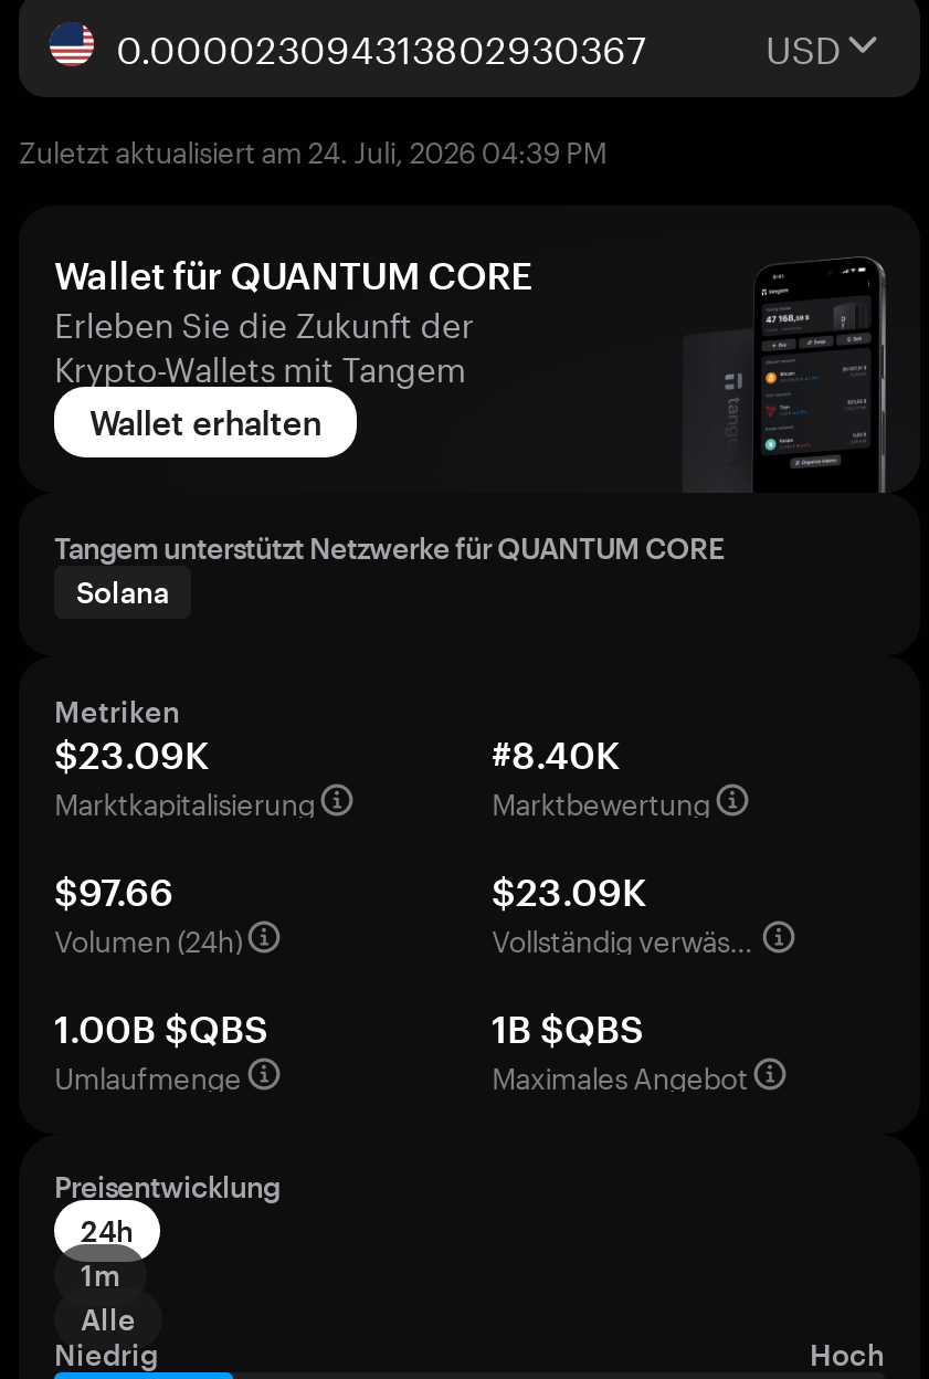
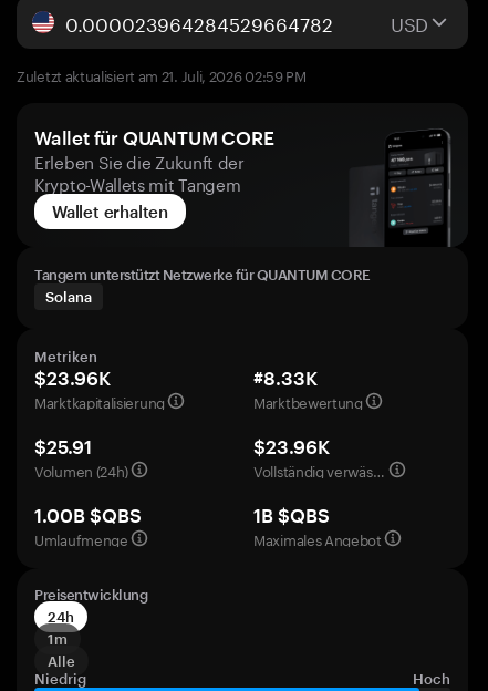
[19,126,606,170] Zuletzt aktualisiert am 24. Juli, 2026 04:39 PM -> [17,63,306,85] Zuletzt aktualisiert am 21. Juli, 2026 02:59 PM
[54,731,209,776] $23.09K -> [34,367,111,389] $23.96K
[492,731,620,776] #8.40K -> [253,367,318,389] #8.33K
[54,869,173,913] $97.66 -> [34,435,92,457] $25.91
[492,869,646,913] $23.09K -> [253,435,330,457] $23.96K

